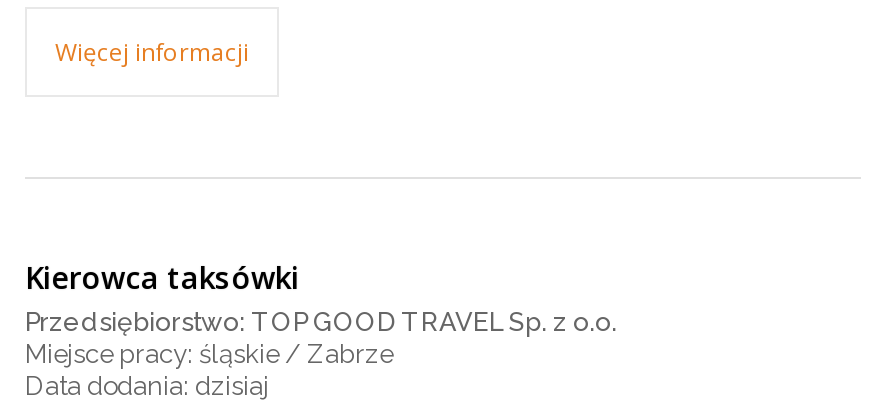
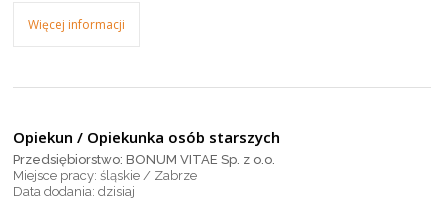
[25,257,617,337] Kierowca taksówki | Przedsiębiorstwo: TOP GOOD TRAVEL Sp. z o.o. -> [13,127,280,167] Opiekun / Opiekunka osób starszych | Przedsiębiorstwo: BONUM VITAE Sp. z o.o.

